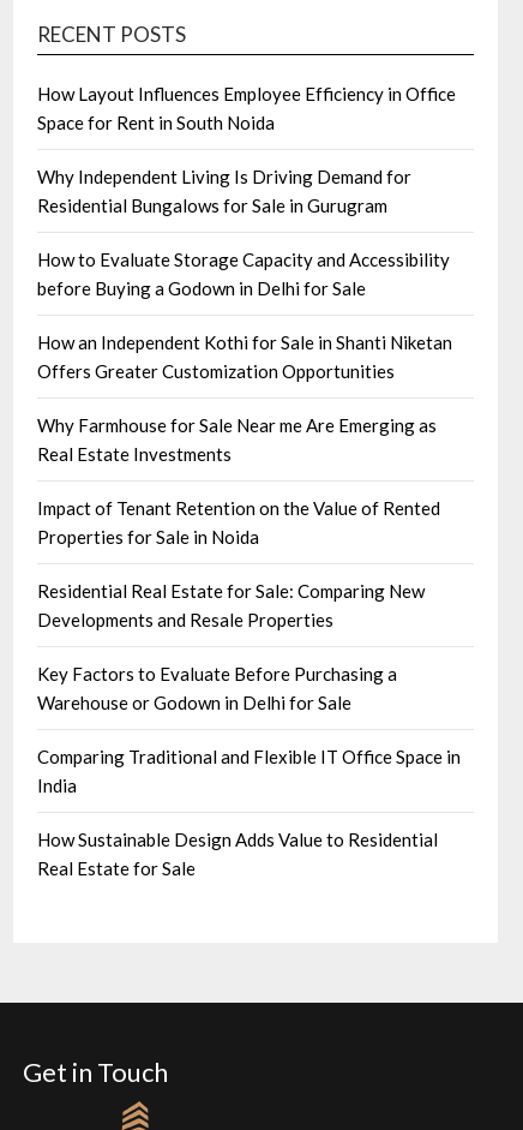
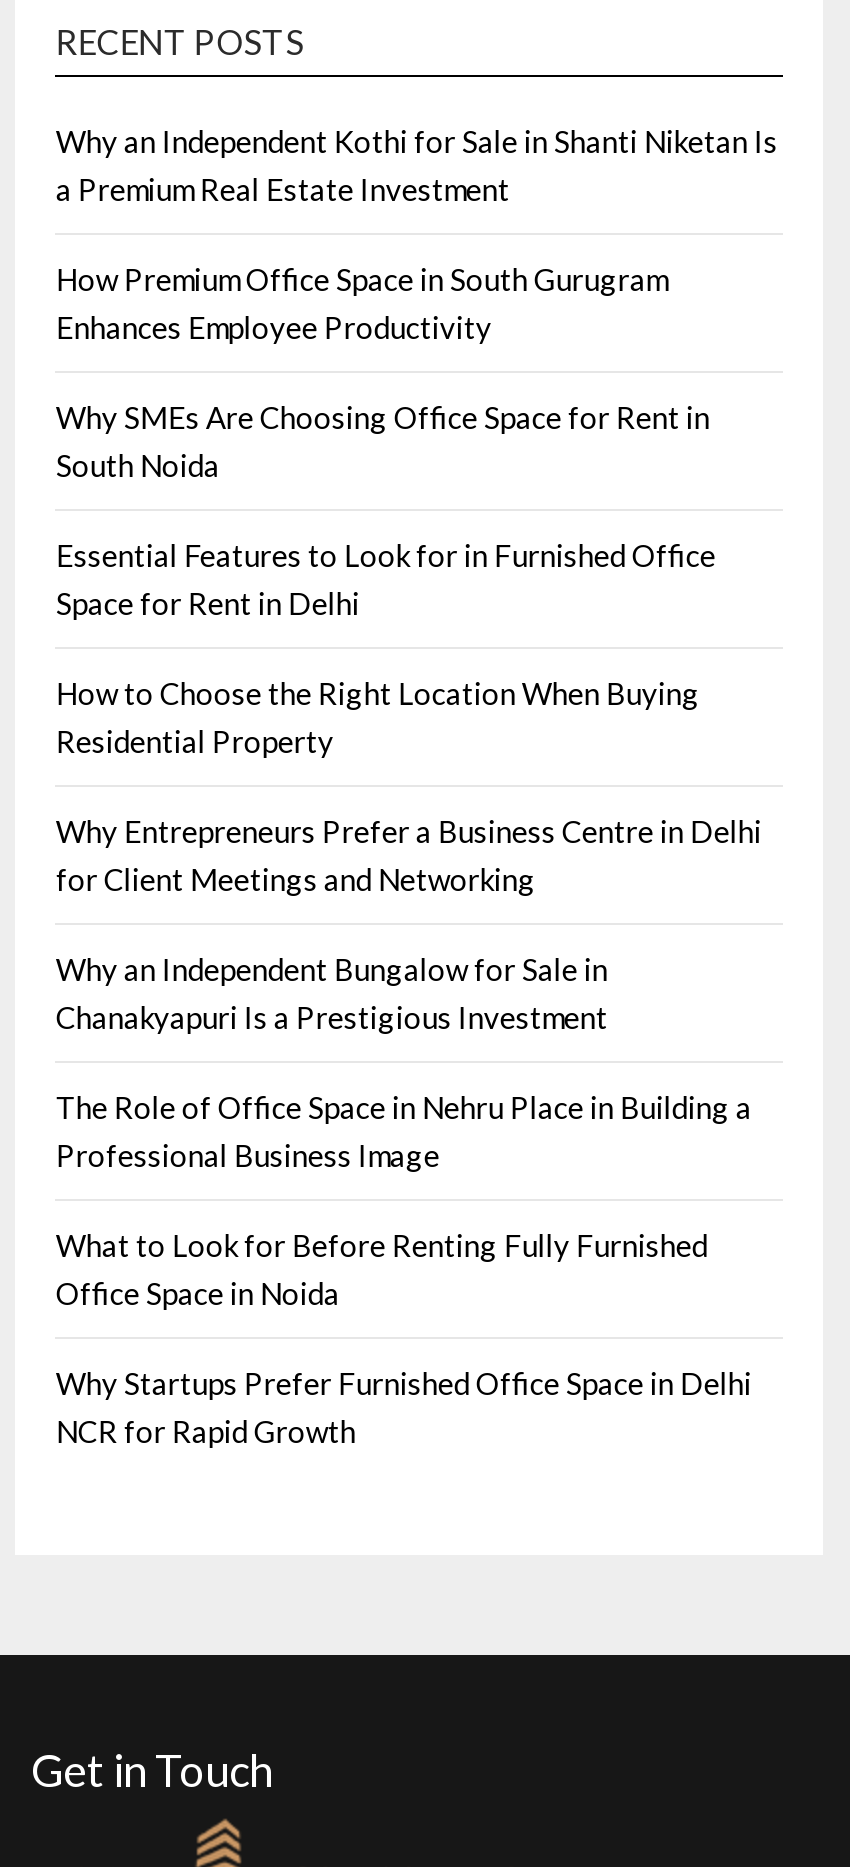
[38,83,456,134] How Layout Influences Employee Efficiency in Office | Space for Rent in South Noida -> [56,123,778,207] Why an Independent Kothi for Sale in Shanti Niketan Is | a Premium Real Estate Investment
[38,166,412,216] Why Independent Living Is Driving Demand for | Residential Bungalows for Sale in Gurugram -> [56,261,668,345] How Premium Office Space in South Gurugram | Enhances Employee Productivity
[38,249,450,299] How to Evaluate Storage Capacity and Accessibility | before Buying a Godown in Delhi for Sale -> [56,399,710,483] Why SMEs Are Choosing Office Space for Rent in | South Noida
[38,332,453,382] How an Independent Kothi for Sale in Shanti Niketan | Offers Greater Customization Opportunities -> [56,537,716,621] Essential Features to Look for in Furnished Office | Space for Rent in Delhi
[38,415,437,465] Why Farmhouse for Sale Near me Are Emerging as | Real Estate Investments -> [56,675,700,759] How to Choose the Right Location When Buying | Residential Property
[38,497,441,548] Impact of Tenant Retention on the Value of Rented | Properties for Sale in Noida -> [56,813,762,897] Why Entrepreneurs Prefer a Business Centre in Delhi | for Client Meetings and Networking
[38,580,425,631] Residential Real Estate for Sale: Comparing New | Developments and Resale Properties -> [56,951,608,1035] Why an Independent Bungalow for Sale in | Chanakyapuri Is a Prestigious Investment
[38,663,398,714] Key Factors to Evaluate Before Purchasing a | Warehouse or Godown in Delhi for Sale -> [56,1089,752,1173] The Role of Office Space in Nehru Place in Building a | Professional Business Image
[38,746,461,796] Comparing Traditional and Flexible IT Office Space in | India -> [56,1227,708,1311] What to Look for Before Renting Fully Furnished | Office Space in Noida
[38,829,438,879] How Sustainable Design Adds Value to Residential | Real Estate for Sale -> [56,1365,752,1449] Why Startups Prefer Furnished Office Space in Delhi | NCR for Rapid Growth

